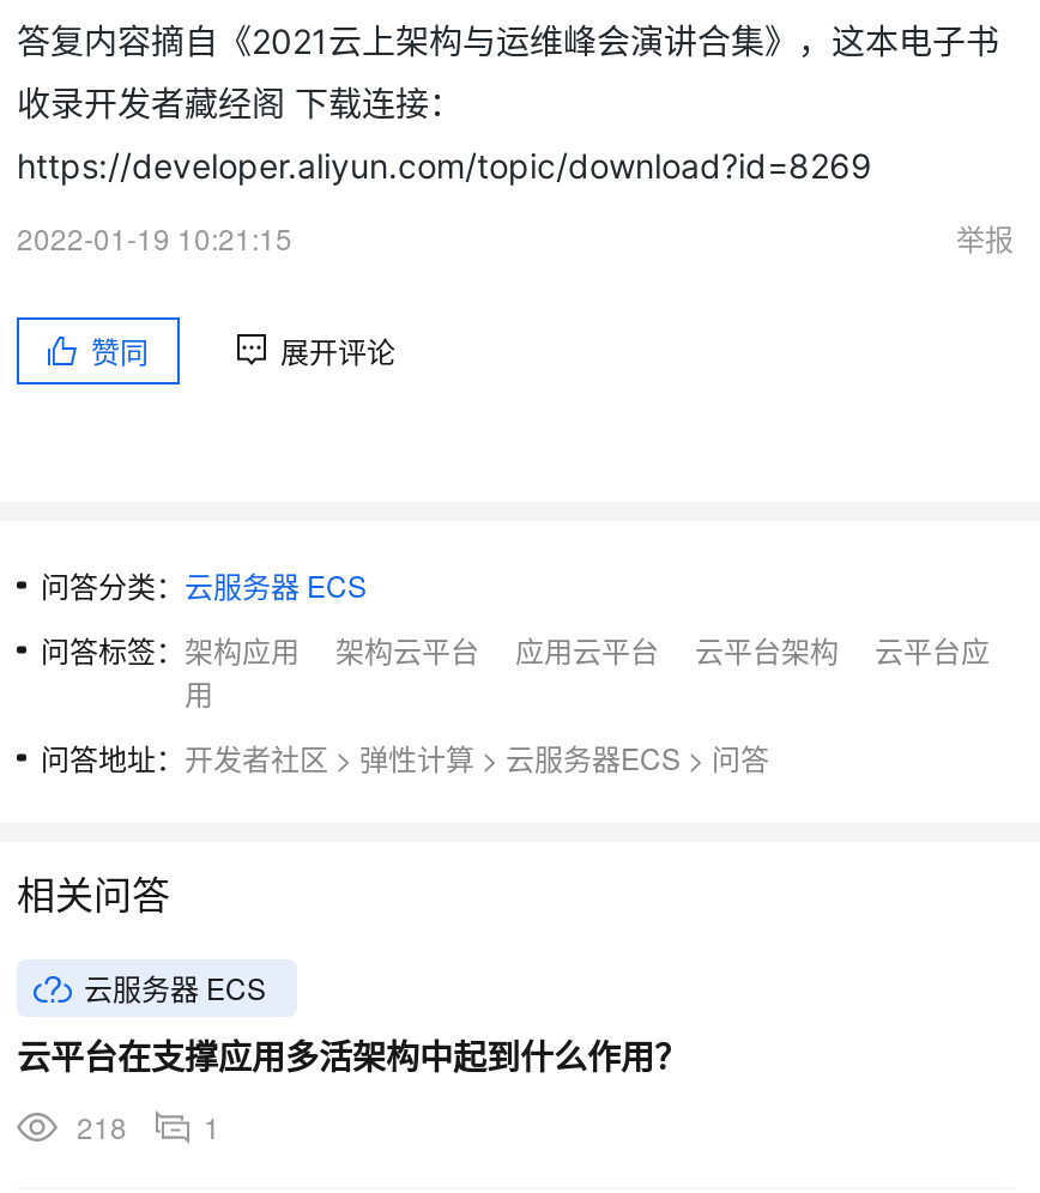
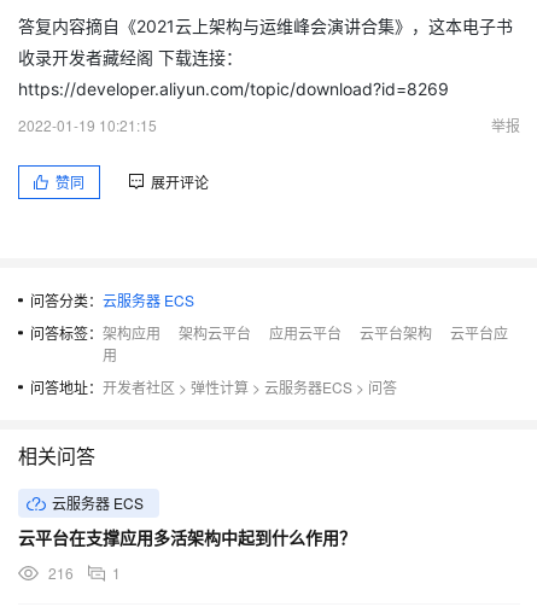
[77,1105,220,1145] 218 1 -> [48,562,121,582] 216 1

